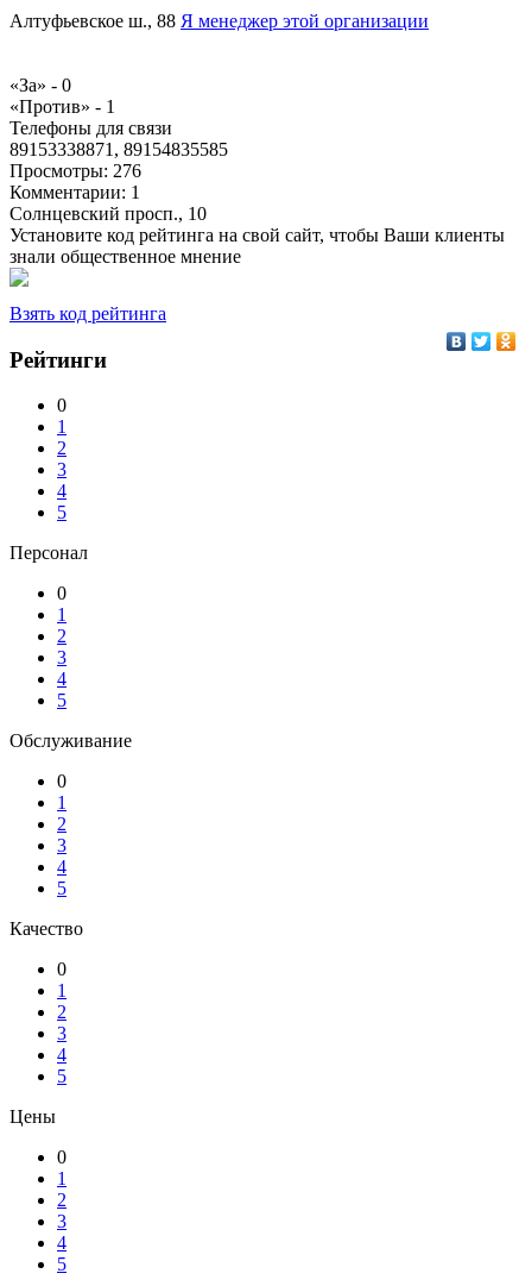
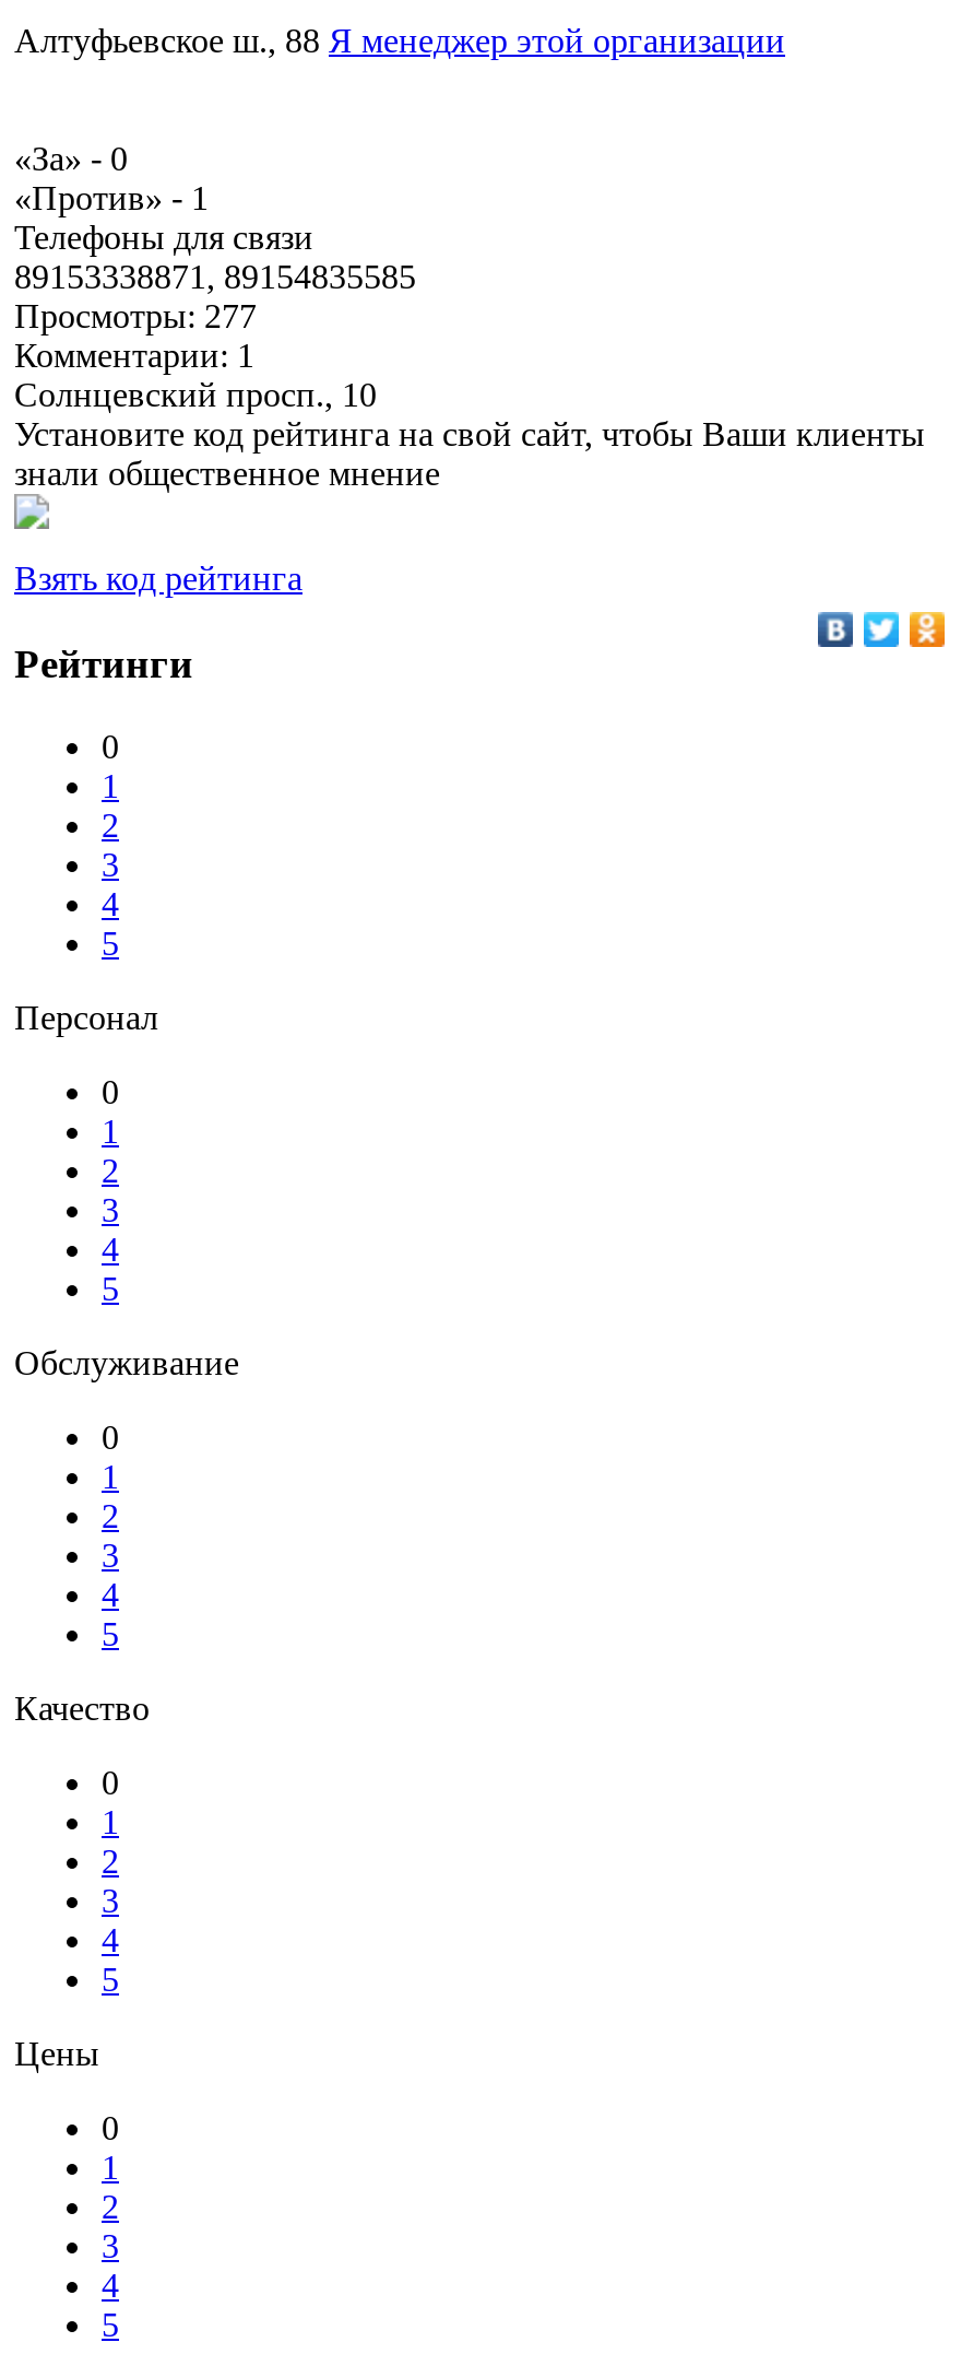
[10,160,141,181] Просмотры: 276 -> [14,297,257,334] Просмотры: 277

